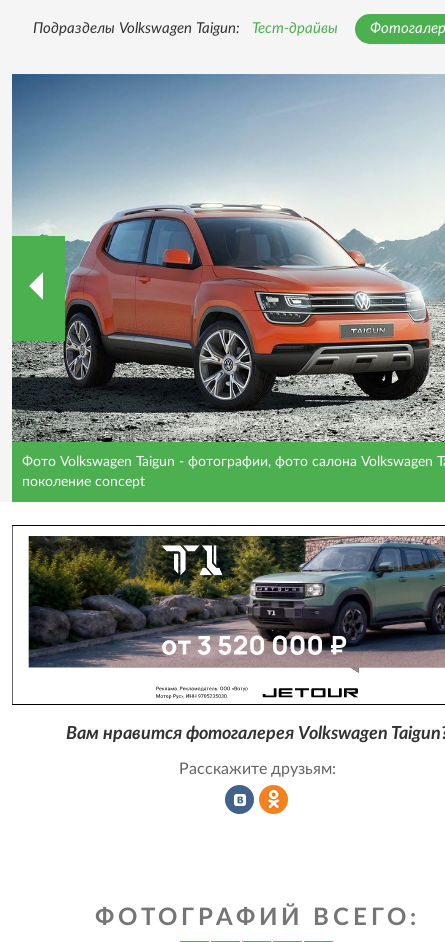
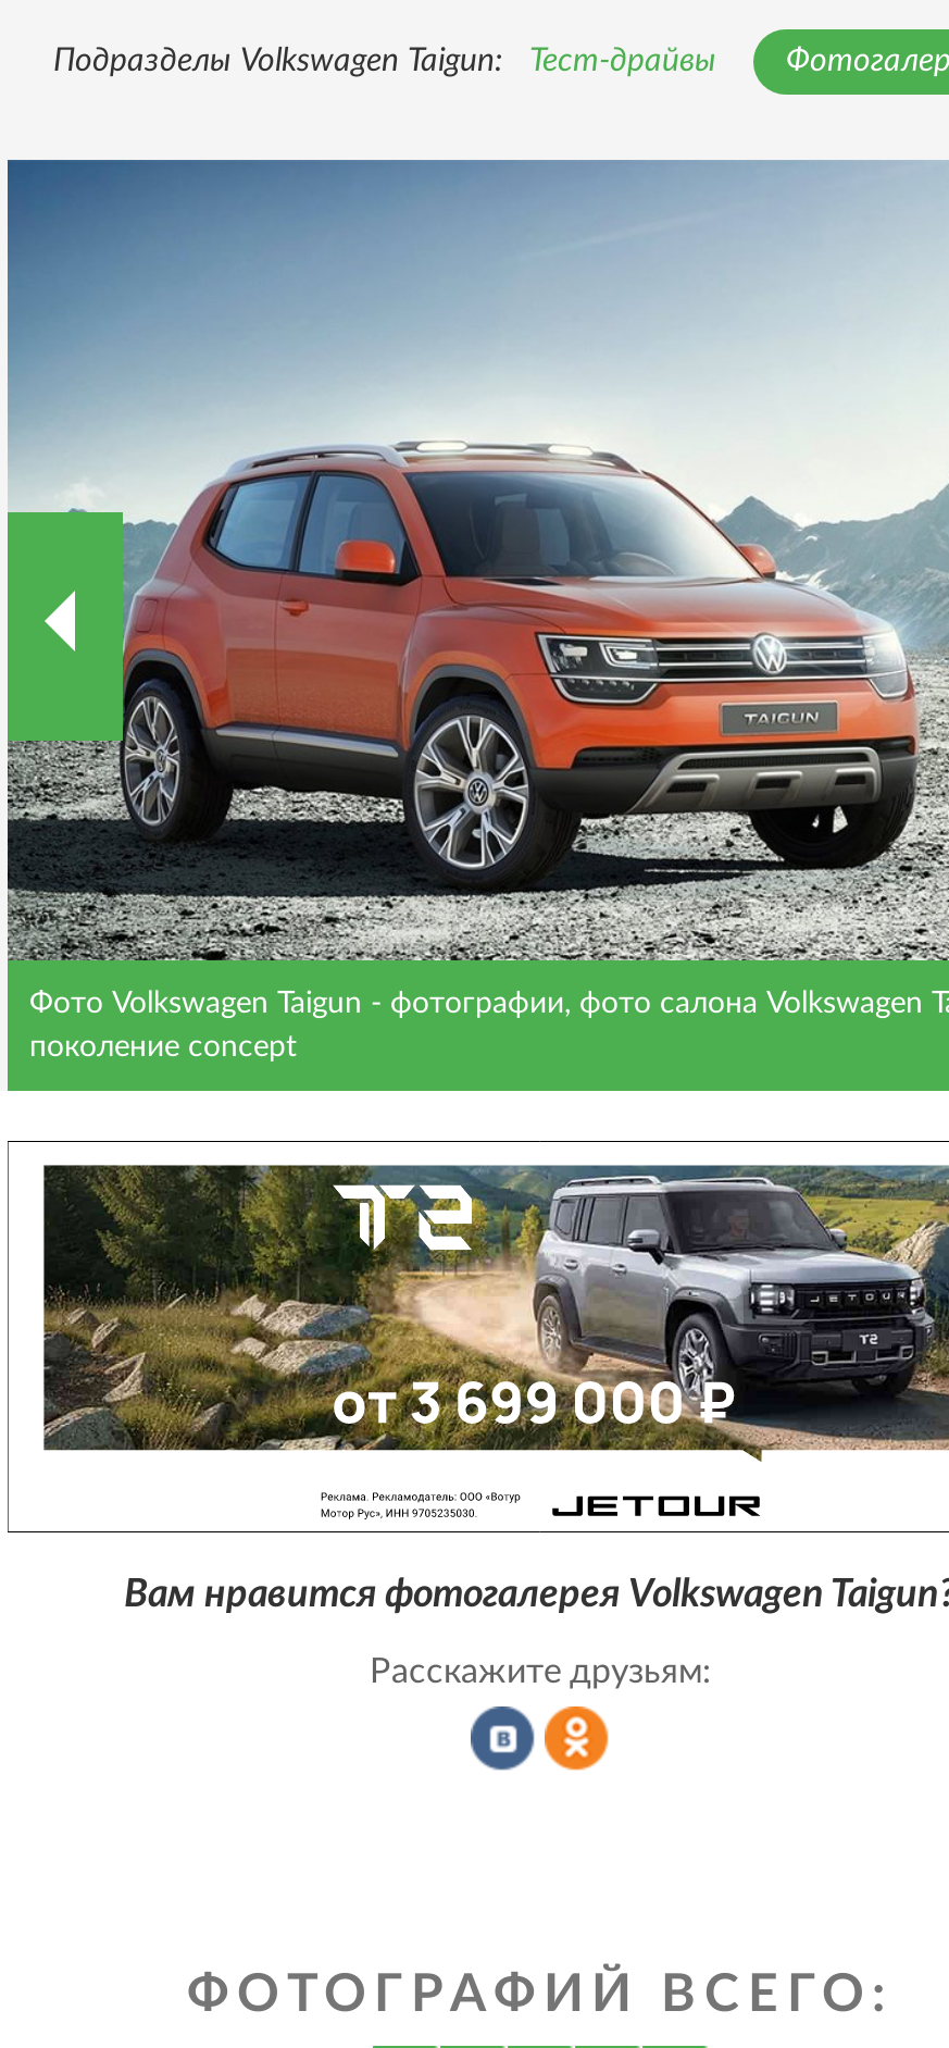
[12,525,442,705] [image] -> [42,1163,942,1459] [image]

